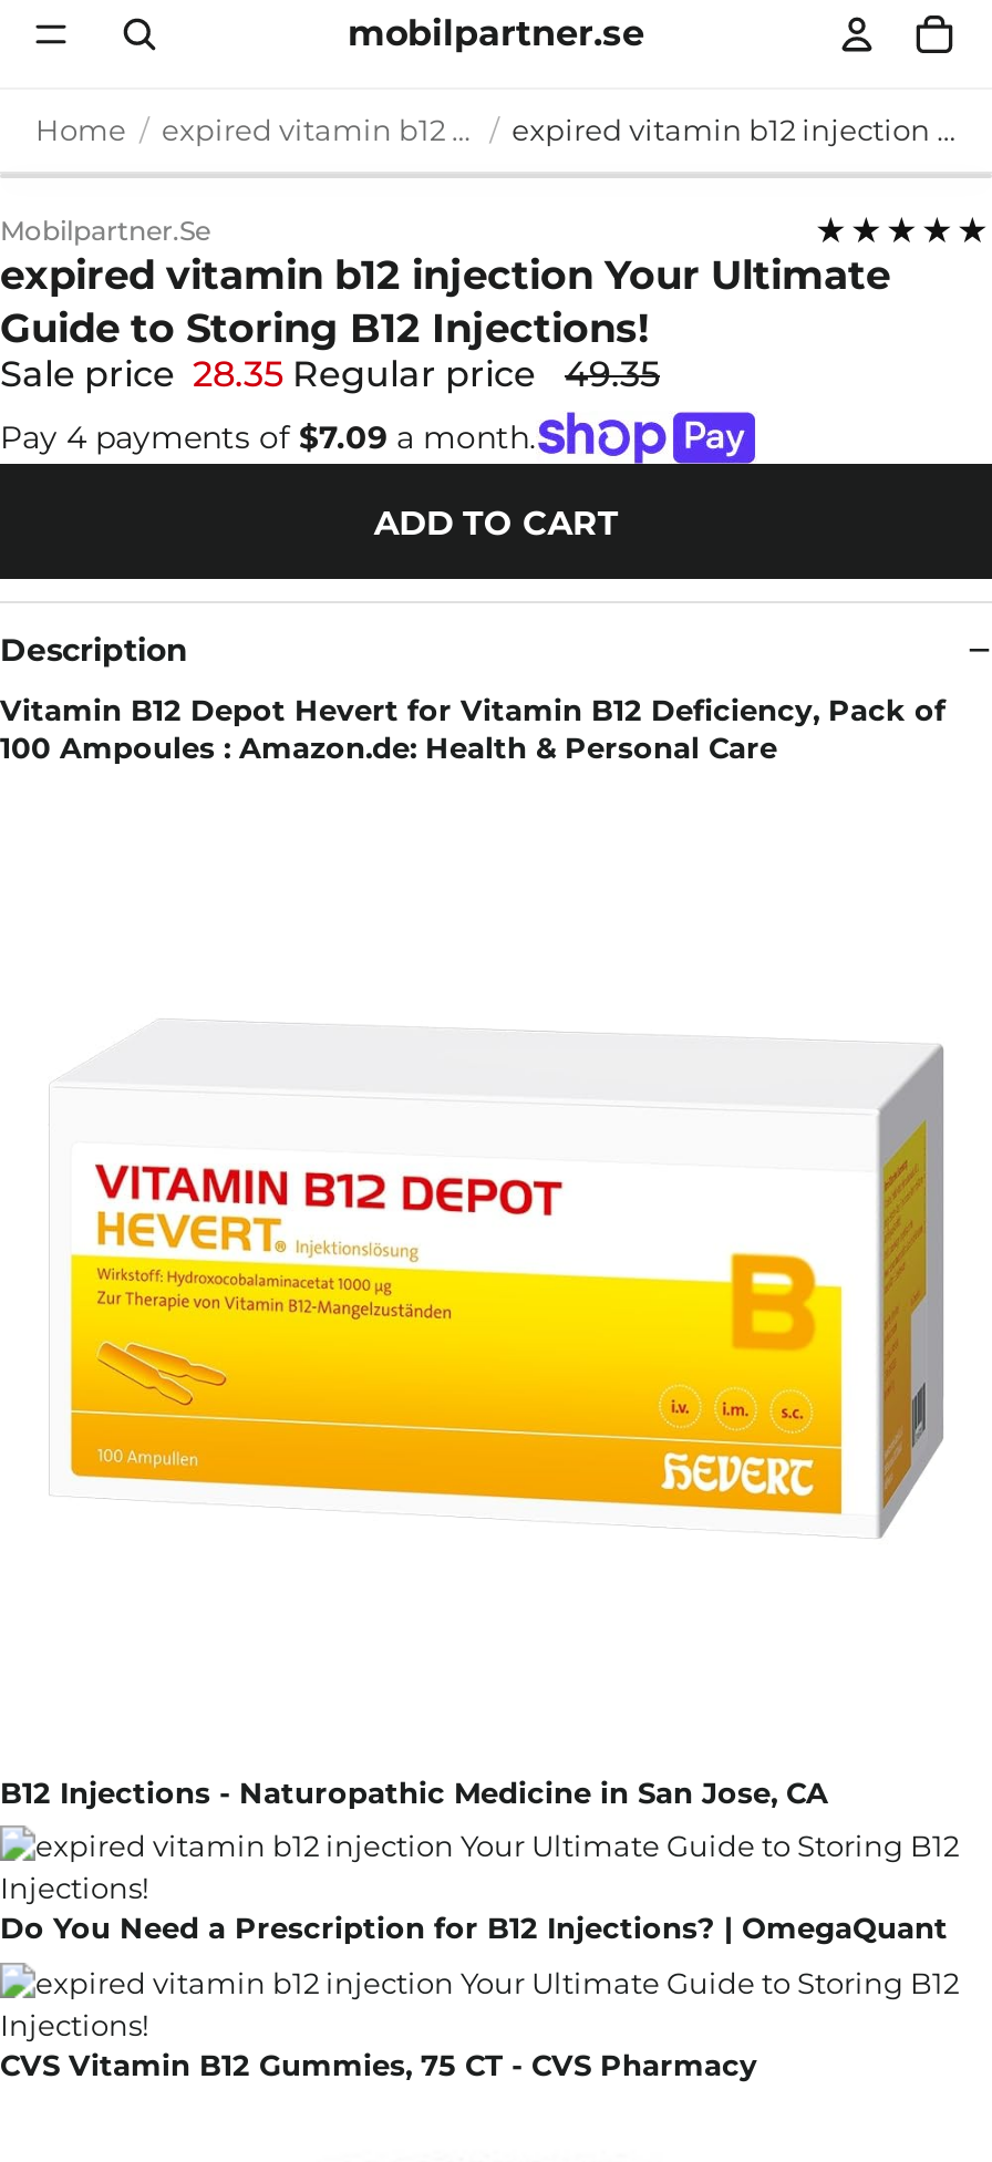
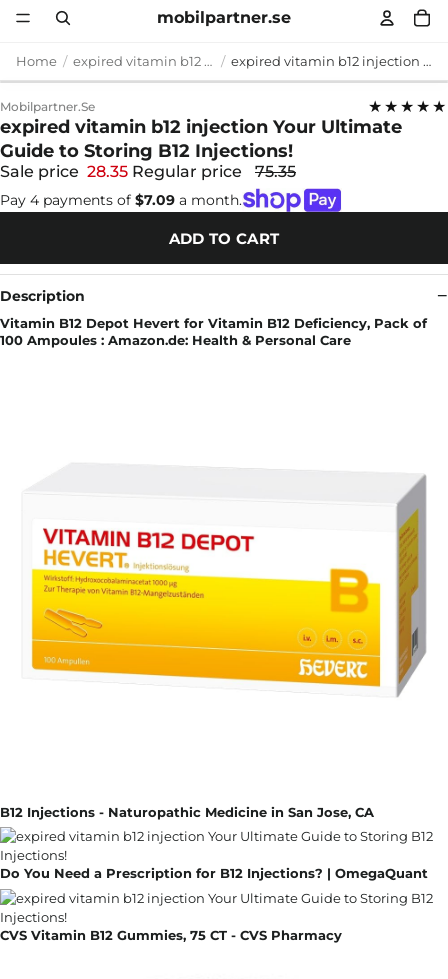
[0,353,660,395] Sale price 28.35 Regular price 49.35 -> [0,162,296,181] Sale price 28.35 Regular price 75.35

